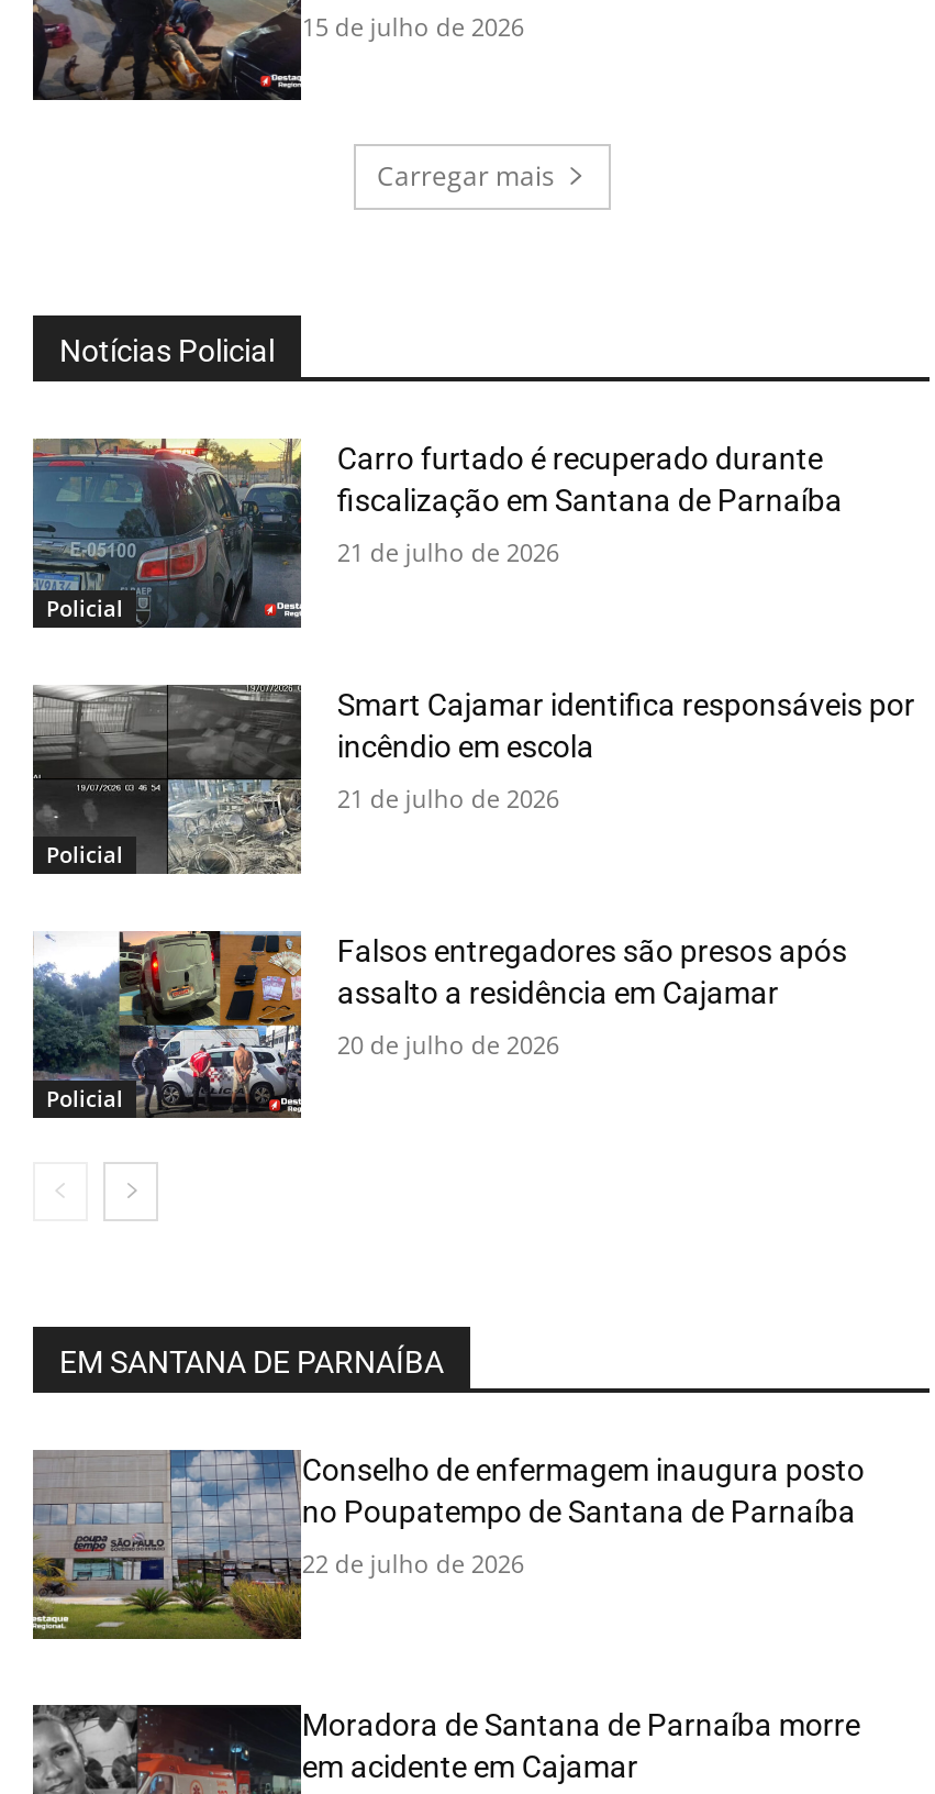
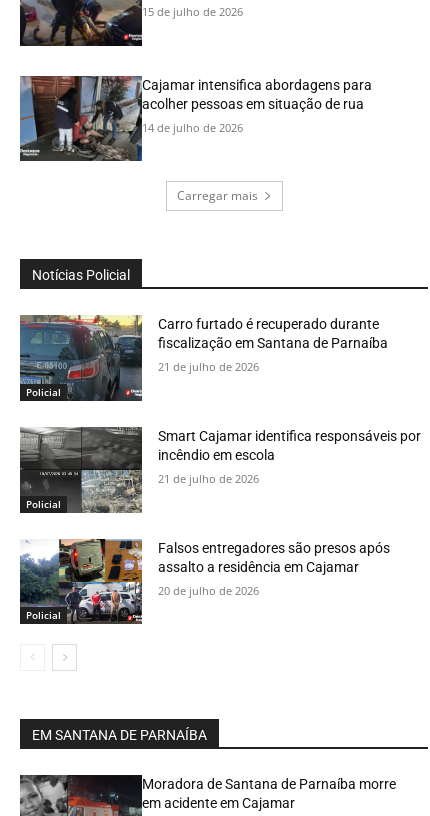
none -> [19,75,372,161] [image] | Cajamar intensifica abordagens para | acolher pessoas em situação de rua | 14 de julho de 2026
moved [29,157,915,1380] -> [18,187,421,743]: [image] | Carregar mais | Notícias Policial | ... | 20 de julho de 2026 | EM SANTANA DE PARNAÍBA
[33,1451,864,1647] [image] | Conselho de enfermagem inaugura posto | no Poupatempo de Santana de Parnaíba | 22 de julho de 2026 -> none

